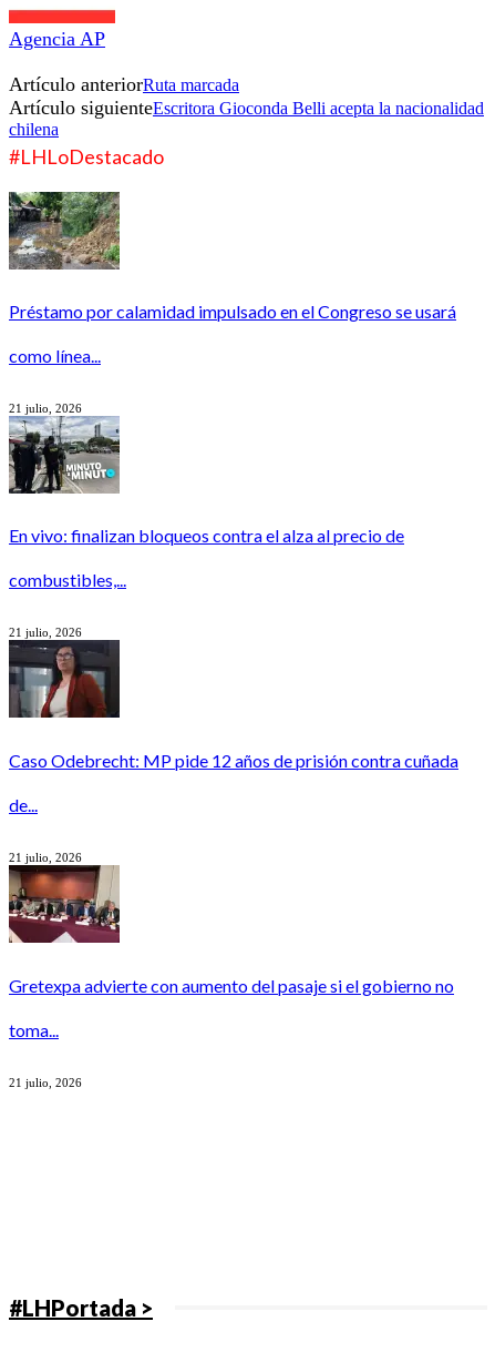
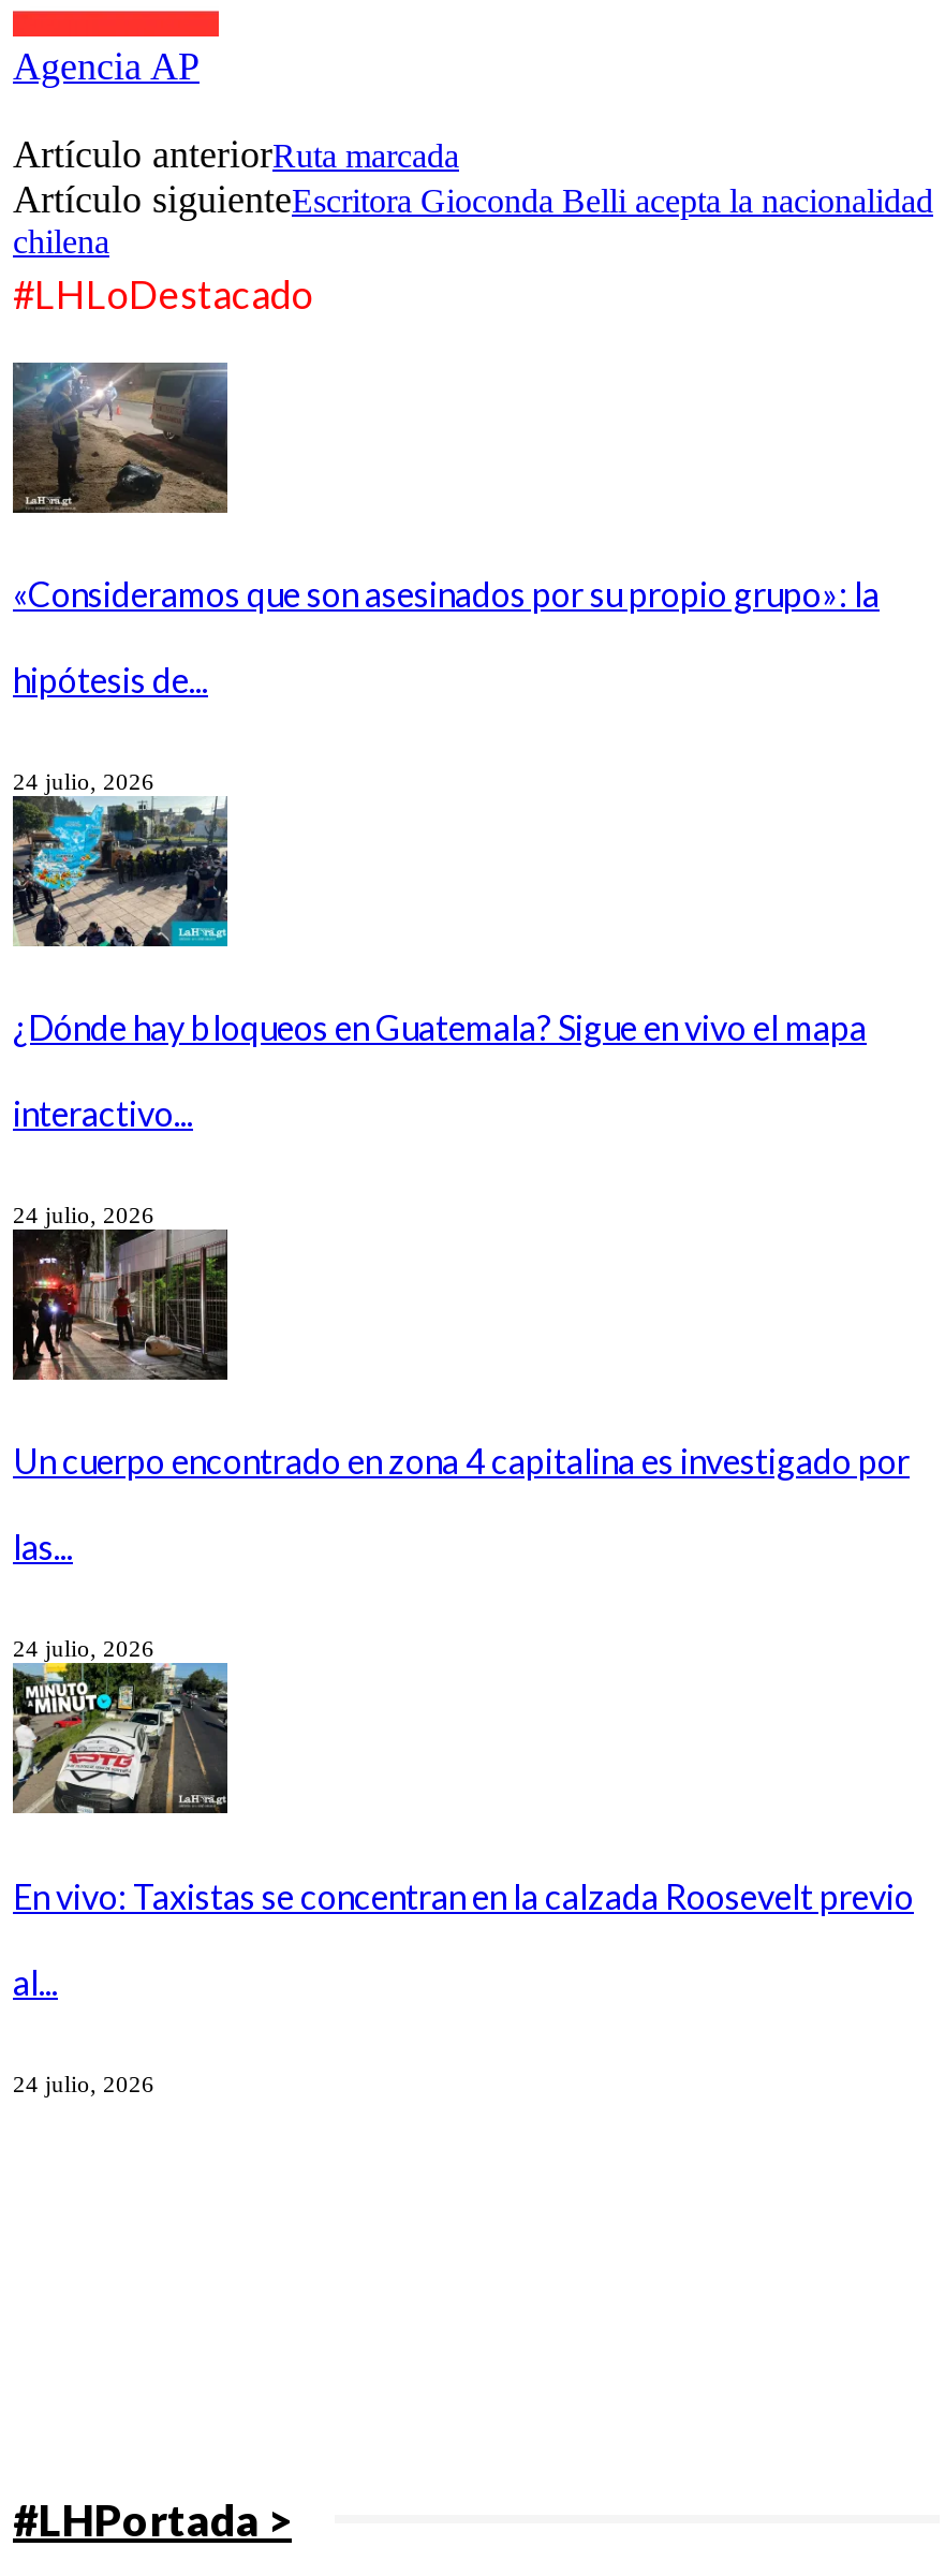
[9,191,456,322] [image] | Préstamo por calamidad impulsado en el Congreso se usará -> [11,360,880,613] [image] | «Consideramos que son asesinados por su propio grupo»: la
[9,345,101,366] como línea... -> [13,659,208,699] hipótesis de...
[9,401,82,415] 21 julio, 2026 -> [13,768,154,794] 24 julio, 2026
[8,416,404,546] [image] | En vivo: finalizan bloqueos contra el alza al precio de -> [11,798,867,1047] [image] | ¿Dónde hay bloqueos en Guatemala? Sigue en vivo el mapa
[9,569,126,590] combustibles,... -> [13,1092,193,1133] interactivo...
[9,625,82,639] 21 julio, 2026 -> [13,1201,154,1227] 24 julio, 2026
[9,640,458,771] [image] | Caso Odebrecht: MP pide 12 años de prisión contra cuñada -> [13,1230,910,1480] [image] | Un cuerpo encontrado en zona 4 capitalina es investigado por
[9,794,38,815] de... -> [13,1525,73,1566] las...
[9,851,82,864] 21 julio, 2026 -> [13,1635,154,1661] 24 julio, 2026
[8,864,454,996] [image] | Gretexpa advierte con aumento del pasaje si el gobierno no -> [11,1661,914,1916] [image] | En vivo: Taxistas se concentran en la calzada Roosevelt previo
[9,1019,59,1040] toma... -> [13,1961,58,2002] al...
[9,1076,82,1089] 21 julio, 2026 -> [13,2070,154,2096] 24 julio, 2026

